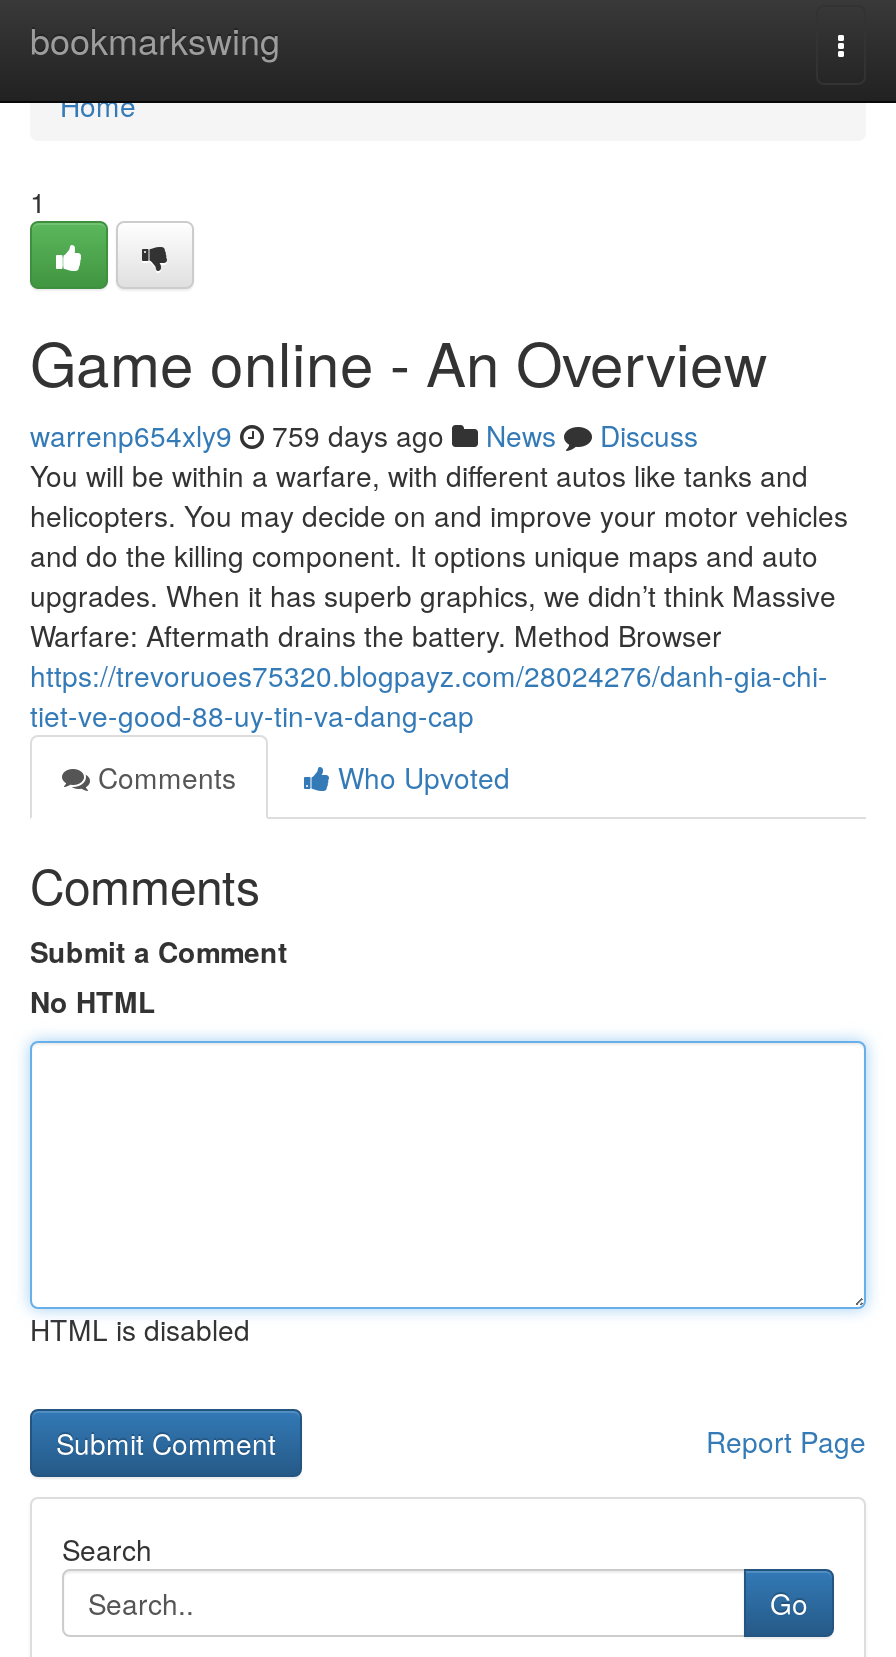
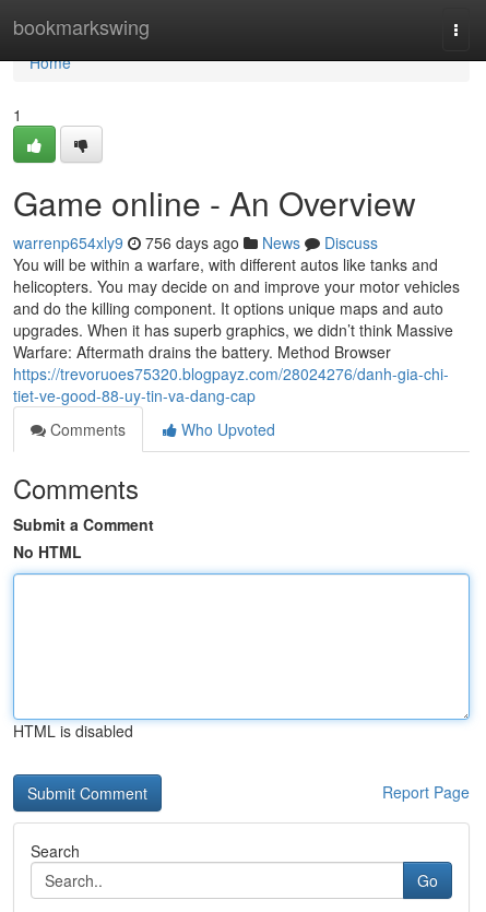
[30,415,698,455] warrenp654xly9 759 days ago News Discuss -> [13,232,378,253] warrenp654xly9 756 days ago News Discuss

